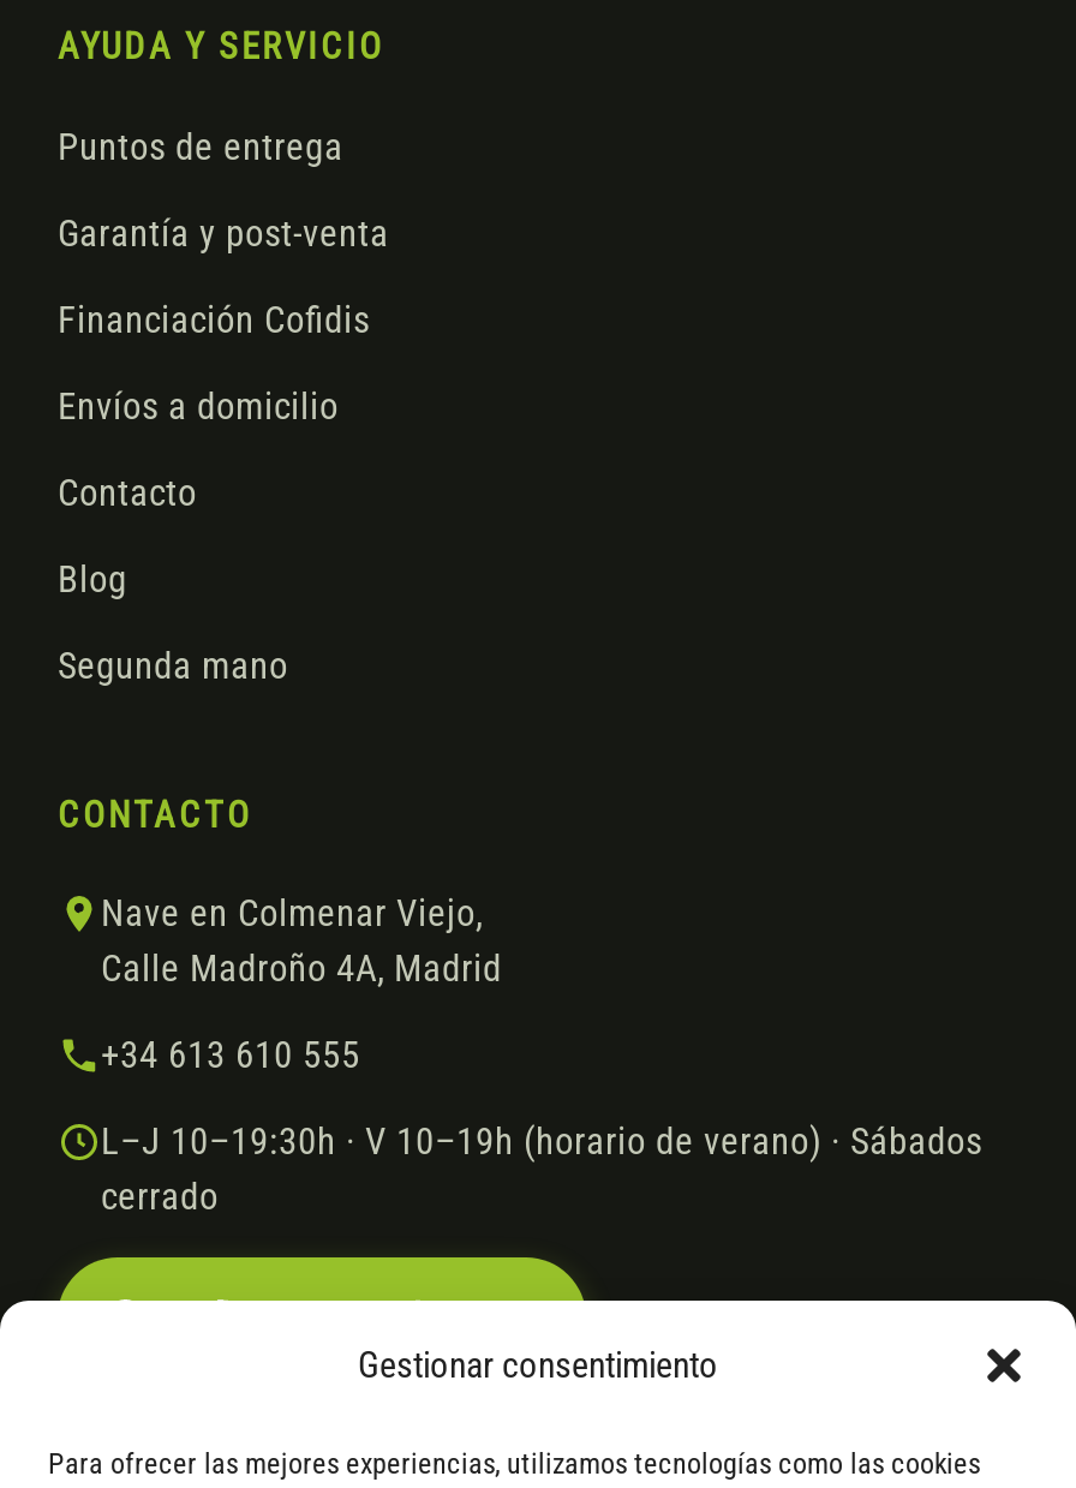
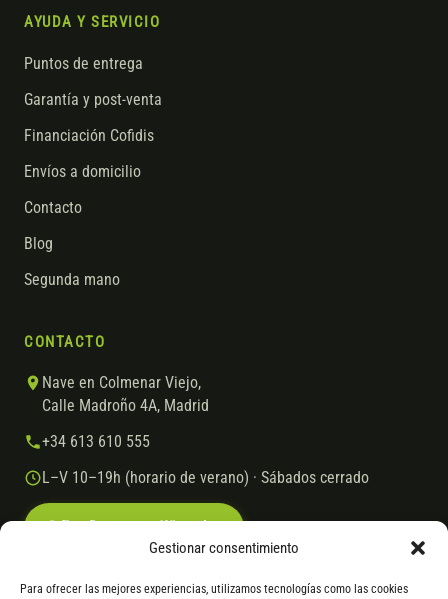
[101,1121,982,1219] L–J 10–19:30h · V 10–19h (horario de verano) · Sábados | cerrado -> [42,469,369,487] L–V 10–19h (horario de verano) · Sábados cerrado

